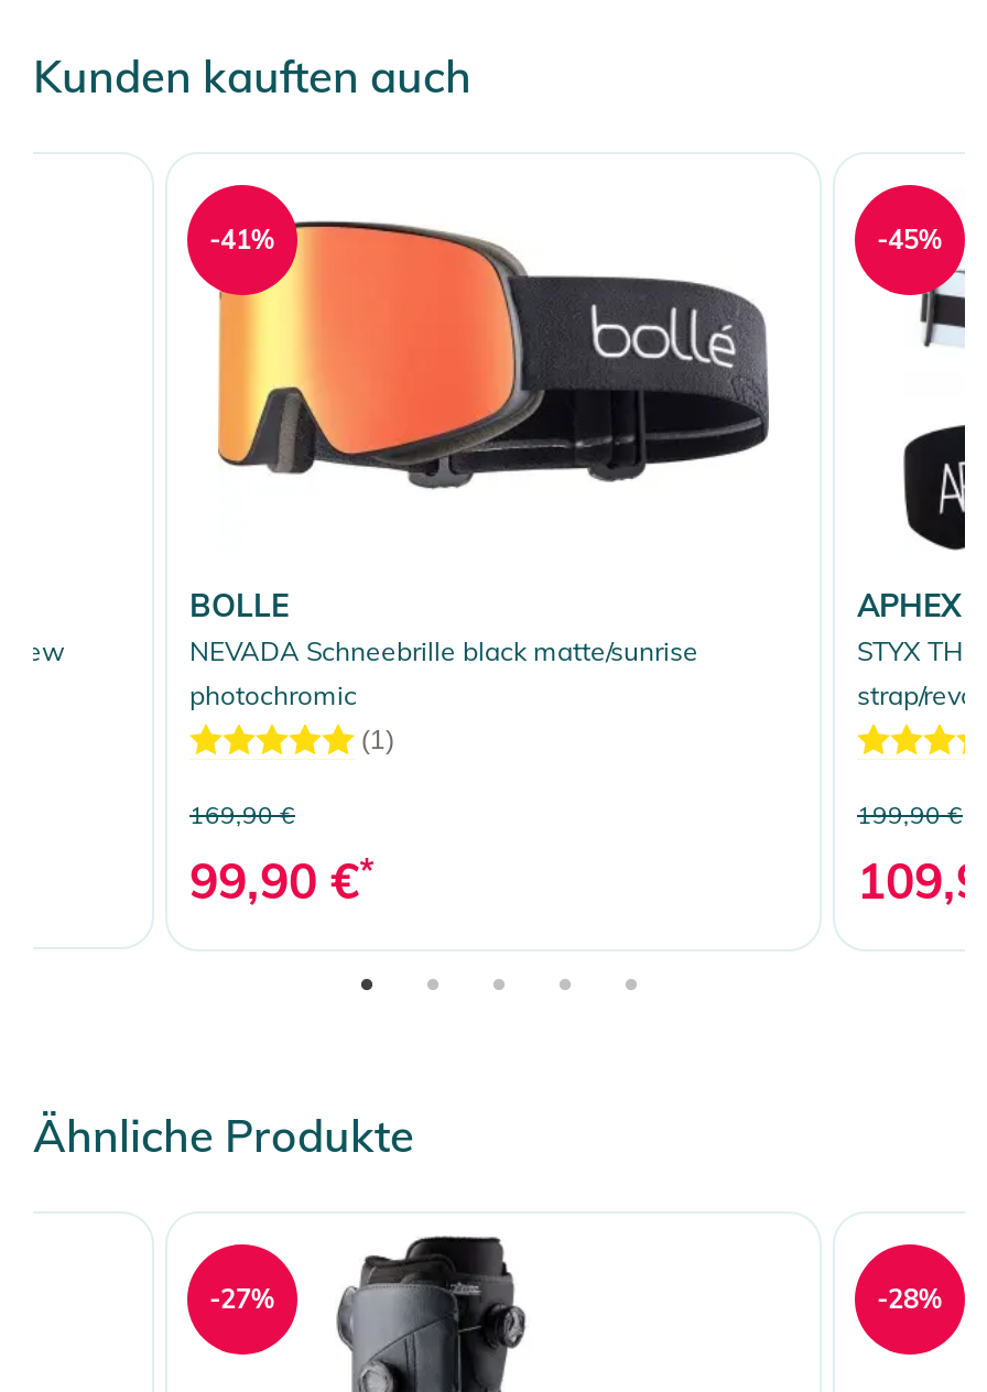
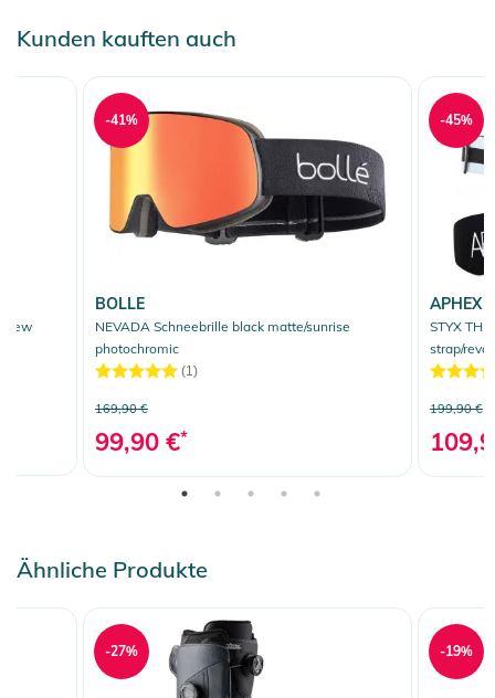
[877,1281,943,1314] -28% -> [440,642,473,659] -19%

